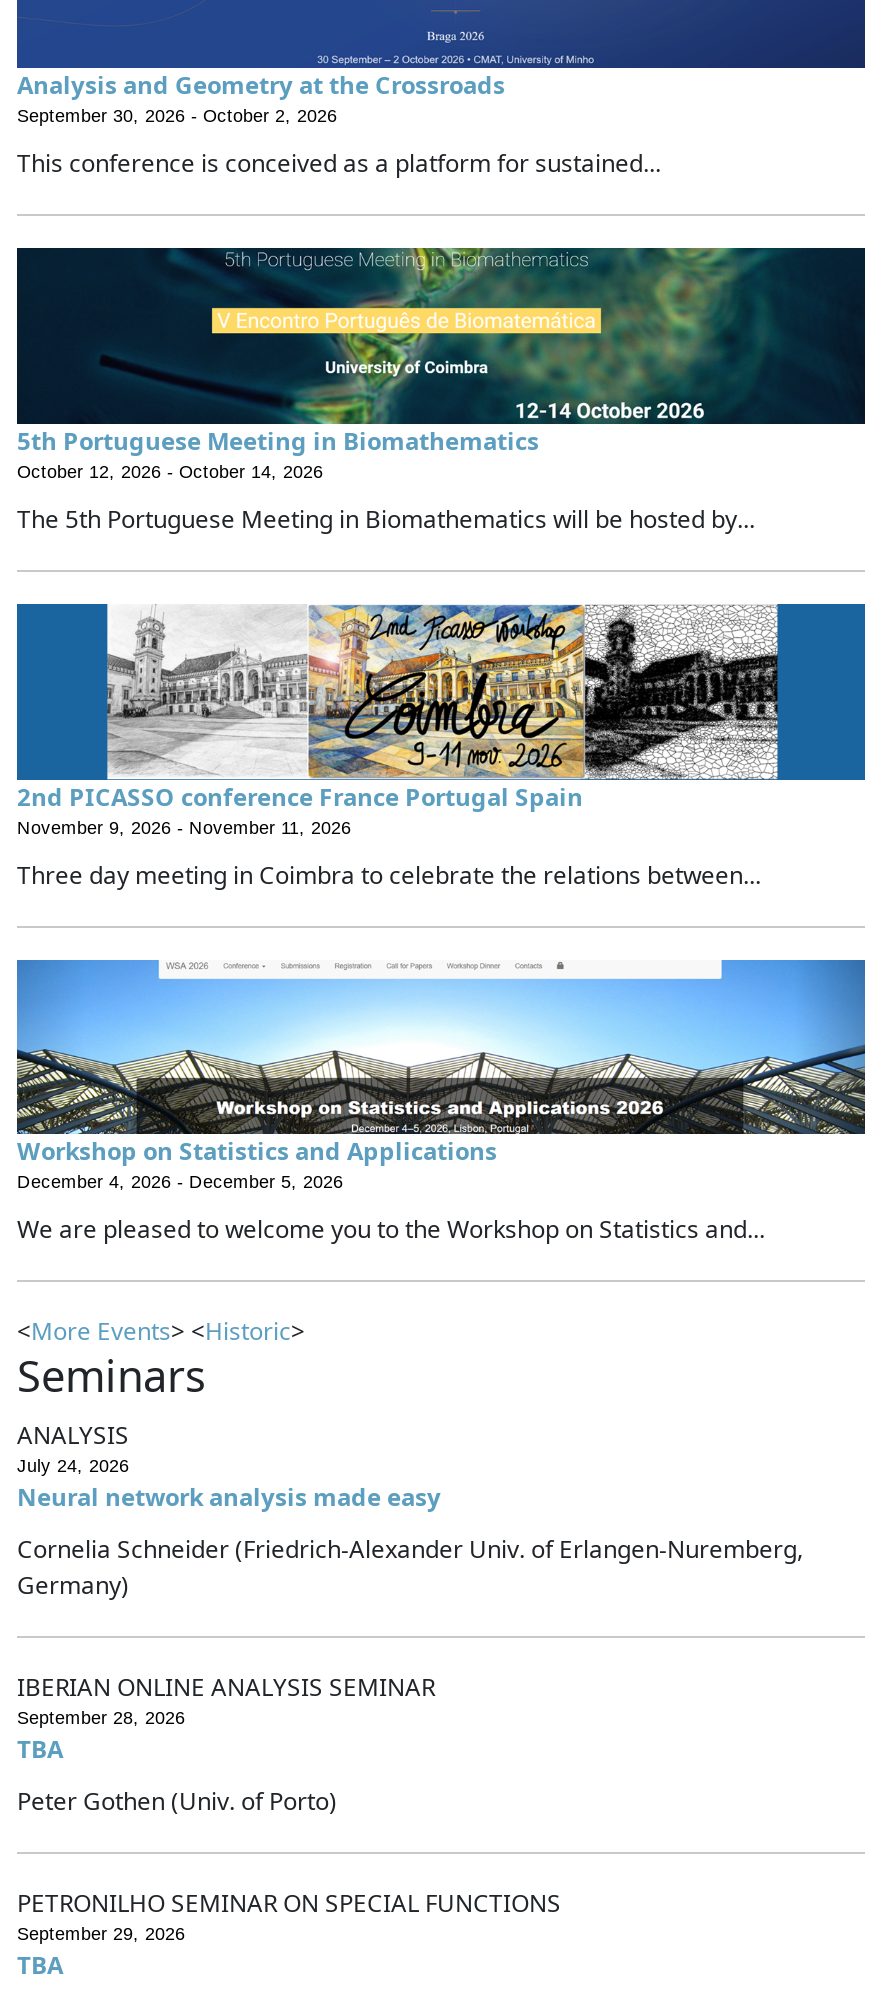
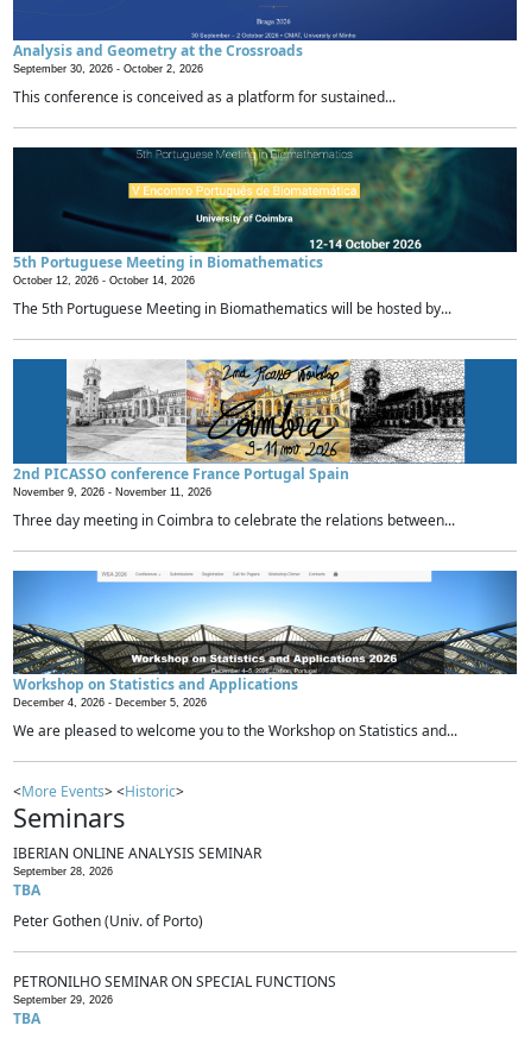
[17,1419,803,1603] ANALYSIS | July 24, 2026 | Neural network analysis made easy | Cornelia Schneider (Friedrich-Alexander Univ. of Erlangen-Nuremberg, | Germany) -> none

